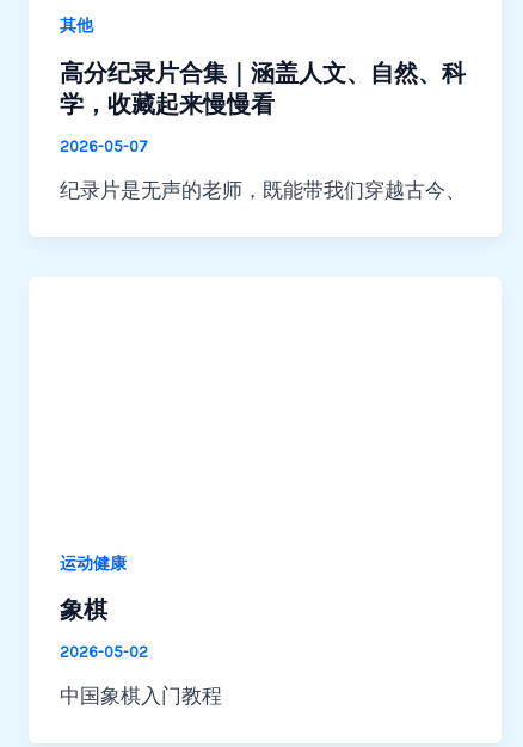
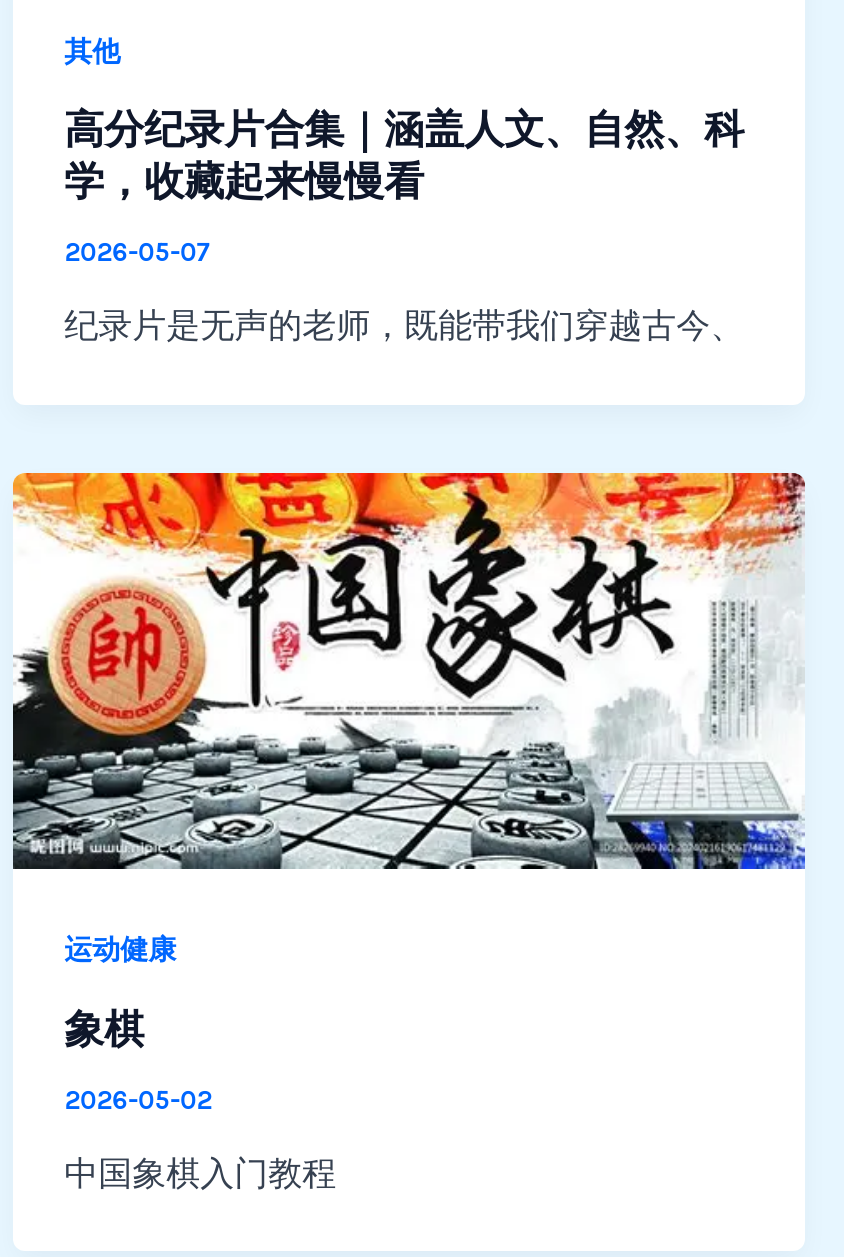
none -> [11,470,807,872] [image]

